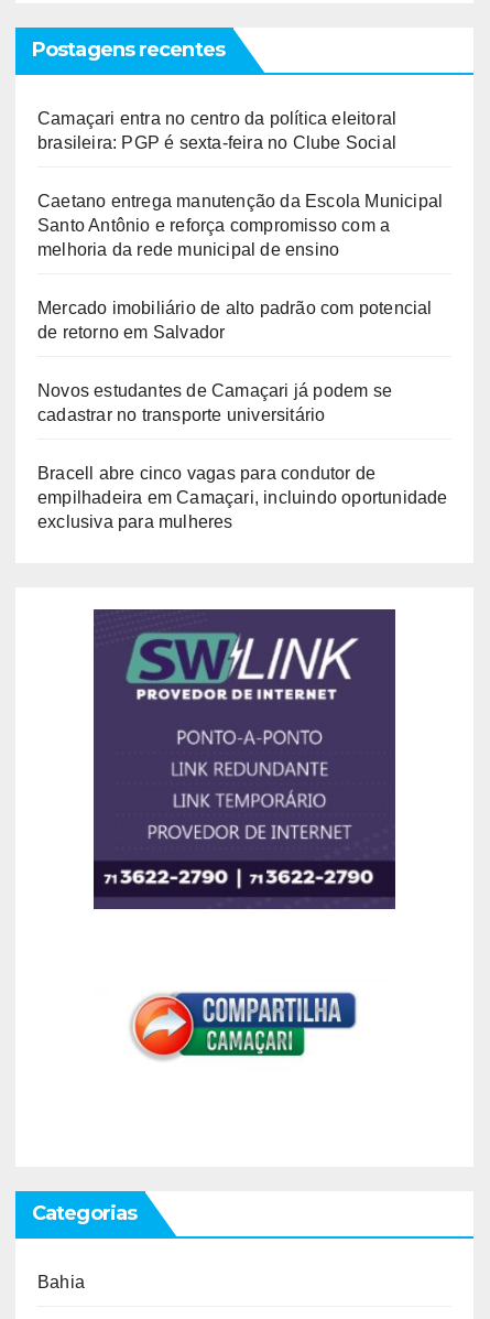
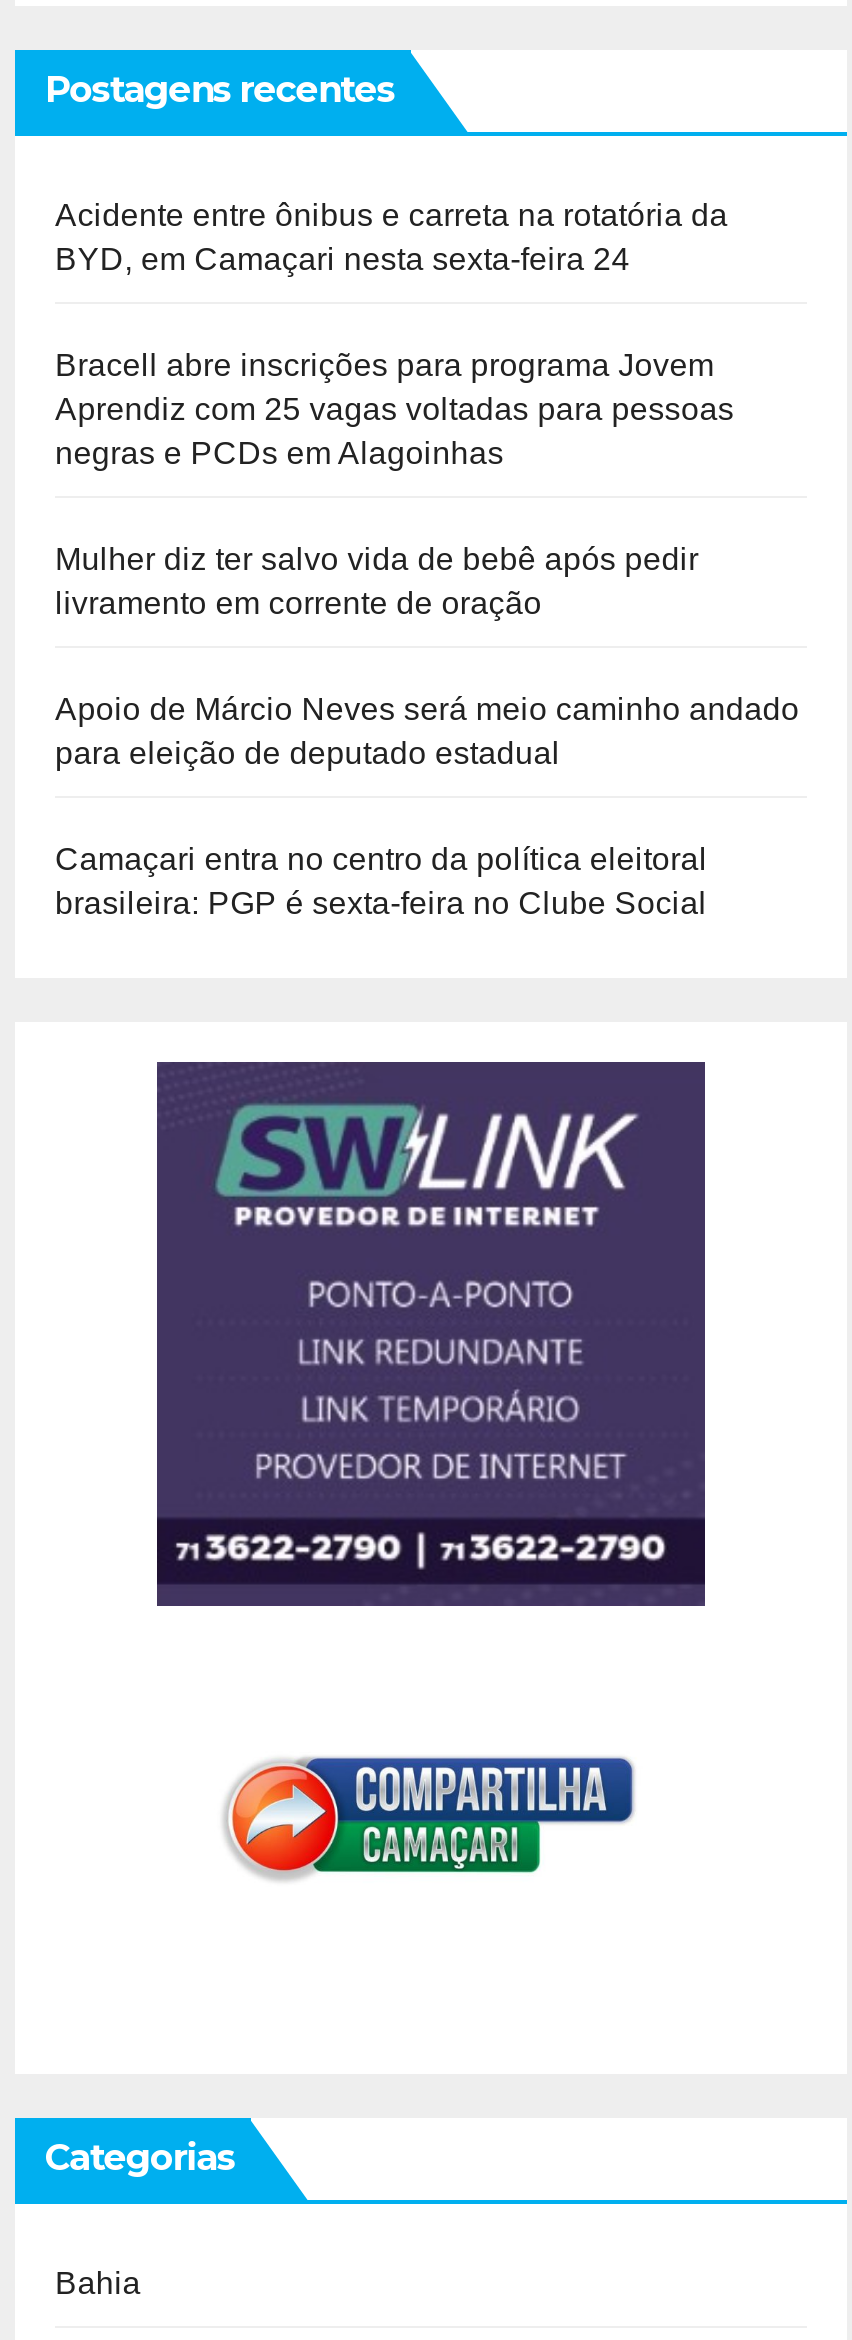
none -> [55,198,799,770] Acidente entre ônibus e carreta na rotatória da | BYD, em Camaçari nesta sexta-feira 24 | Bracell abre inscrições para programa Jovem | Aprendiz com 25 vagas voltadas para pessoas | negras e PCDs em Alagoinhas | Mulher diz ter salvo vida de bebê após pedir | livramento em corrente de oração | Apoio de Márcio Neves será meio caminho andado | para eleição de deputado estadual
moved [37,109,397,152] -> [55,842,707,920]: Camaçari entra no centro da política eleitoral | brasileira: PGP é sexta-feira no Clube Social
[37,192,448,531] Caetano entrega manutenção da Escola Municipal | Santo Antônio e reforça compromisso com a | melhoria da rede municipal de ensino | Mercado imobiliário de alto padrão com potencial | de retorno em Salvador | Novos estudantes de Camaçari já podem se | cadastrar no transporte universitário | Bracell abre cinco vagas para condutor de | empilhadeira em Camaçari, incluindo oportunidade | exclusiva para mulheres -> none

